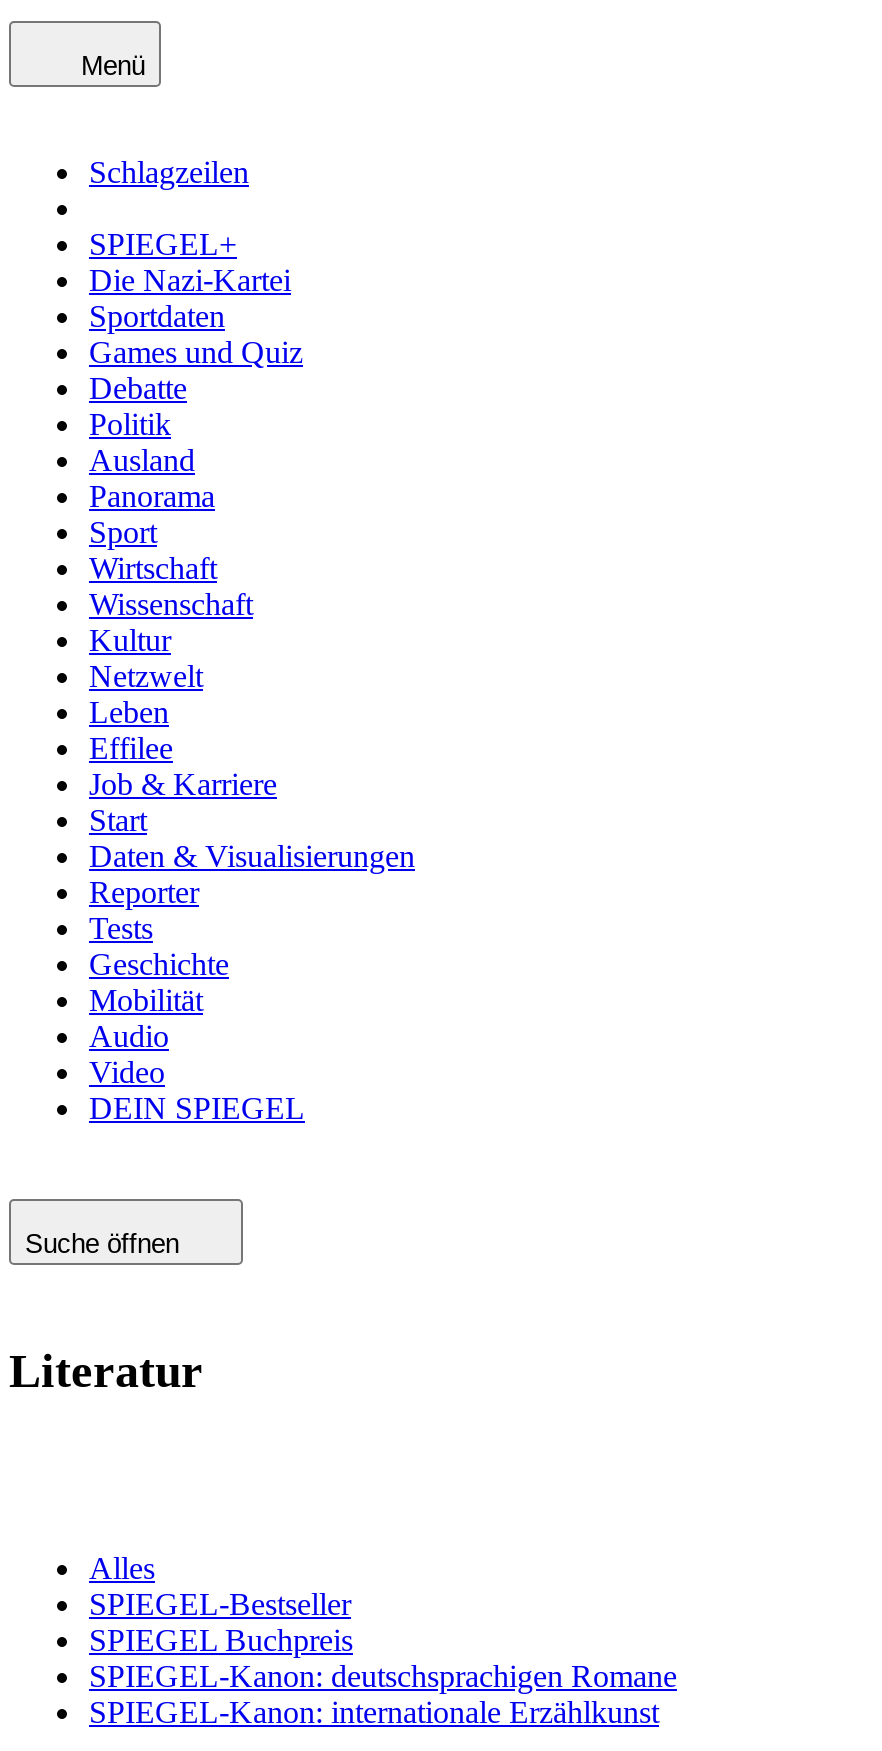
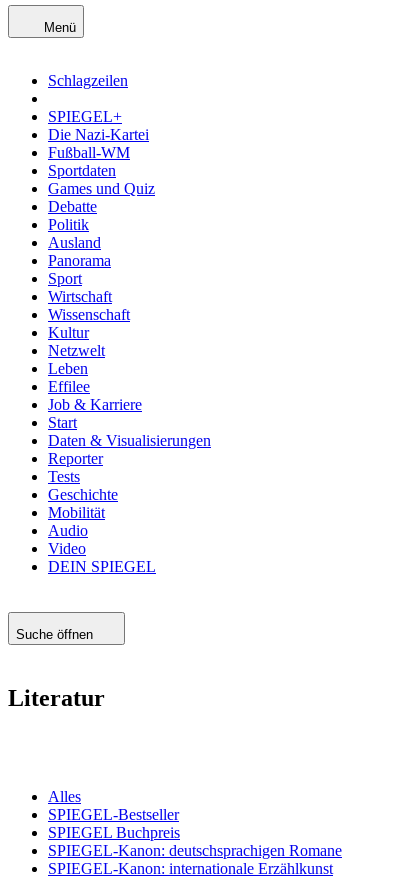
none -> [48,144,130,161] Fußball-WM

